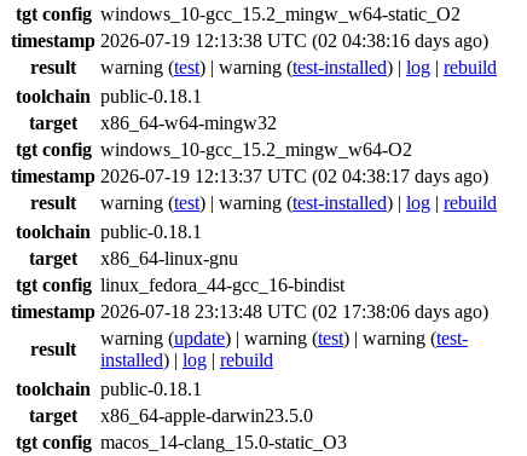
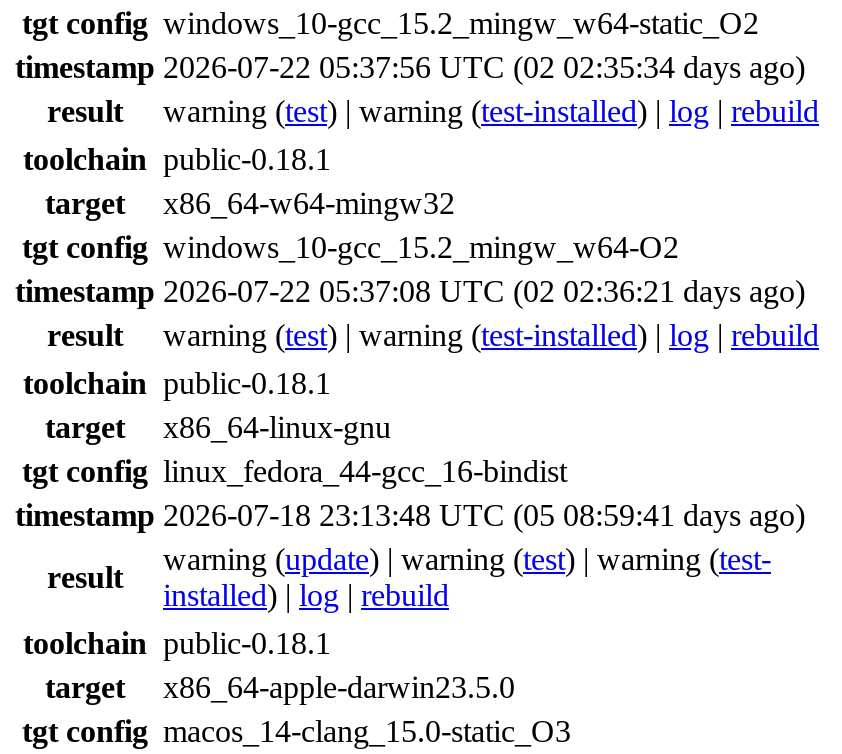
[11,30,488,50] timestamp 2026-07-19 12:13:38 UTC (02 04:38:16 days ago) -> [15,49,805,83] timestamp 2026-07-22 05:37:56 UTC (02 02:35:34 days ago)
[11,165,488,186] timestamp 2026-07-19 12:13:37 UTC (02 04:38:17 days ago) -> [15,273,805,307] timestamp 2026-07-22 05:37:08 UTC (02 02:36:21 days ago)
[11,301,488,321] timestamp 2026-07-18 23:13:48 UTC (02 17:38:06 days ago) -> [15,497,805,531] timestamp 2026-07-18 23:13:48 UTC (05 08:59:41 days ago)

